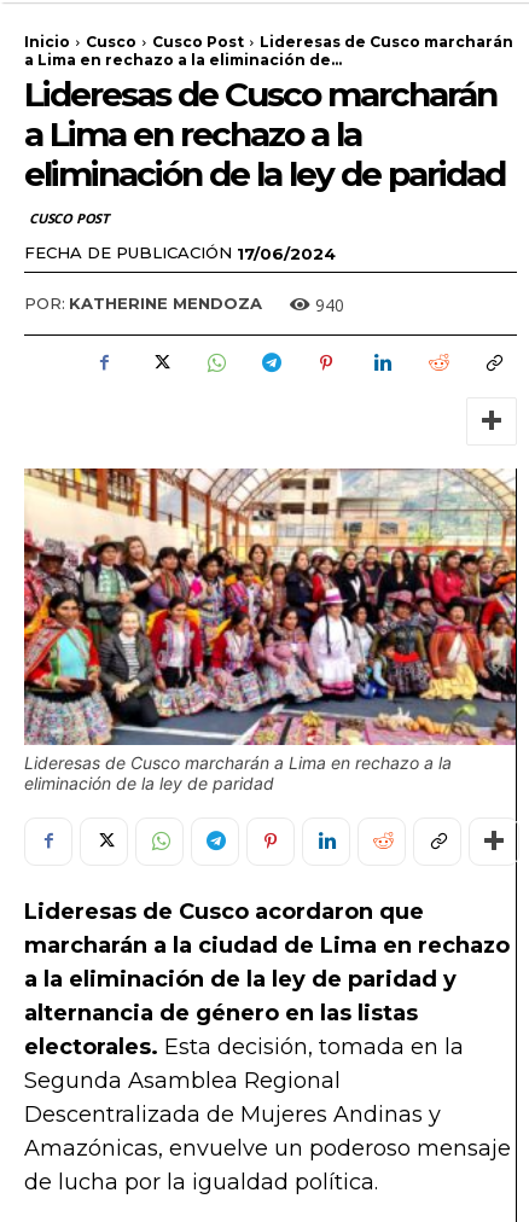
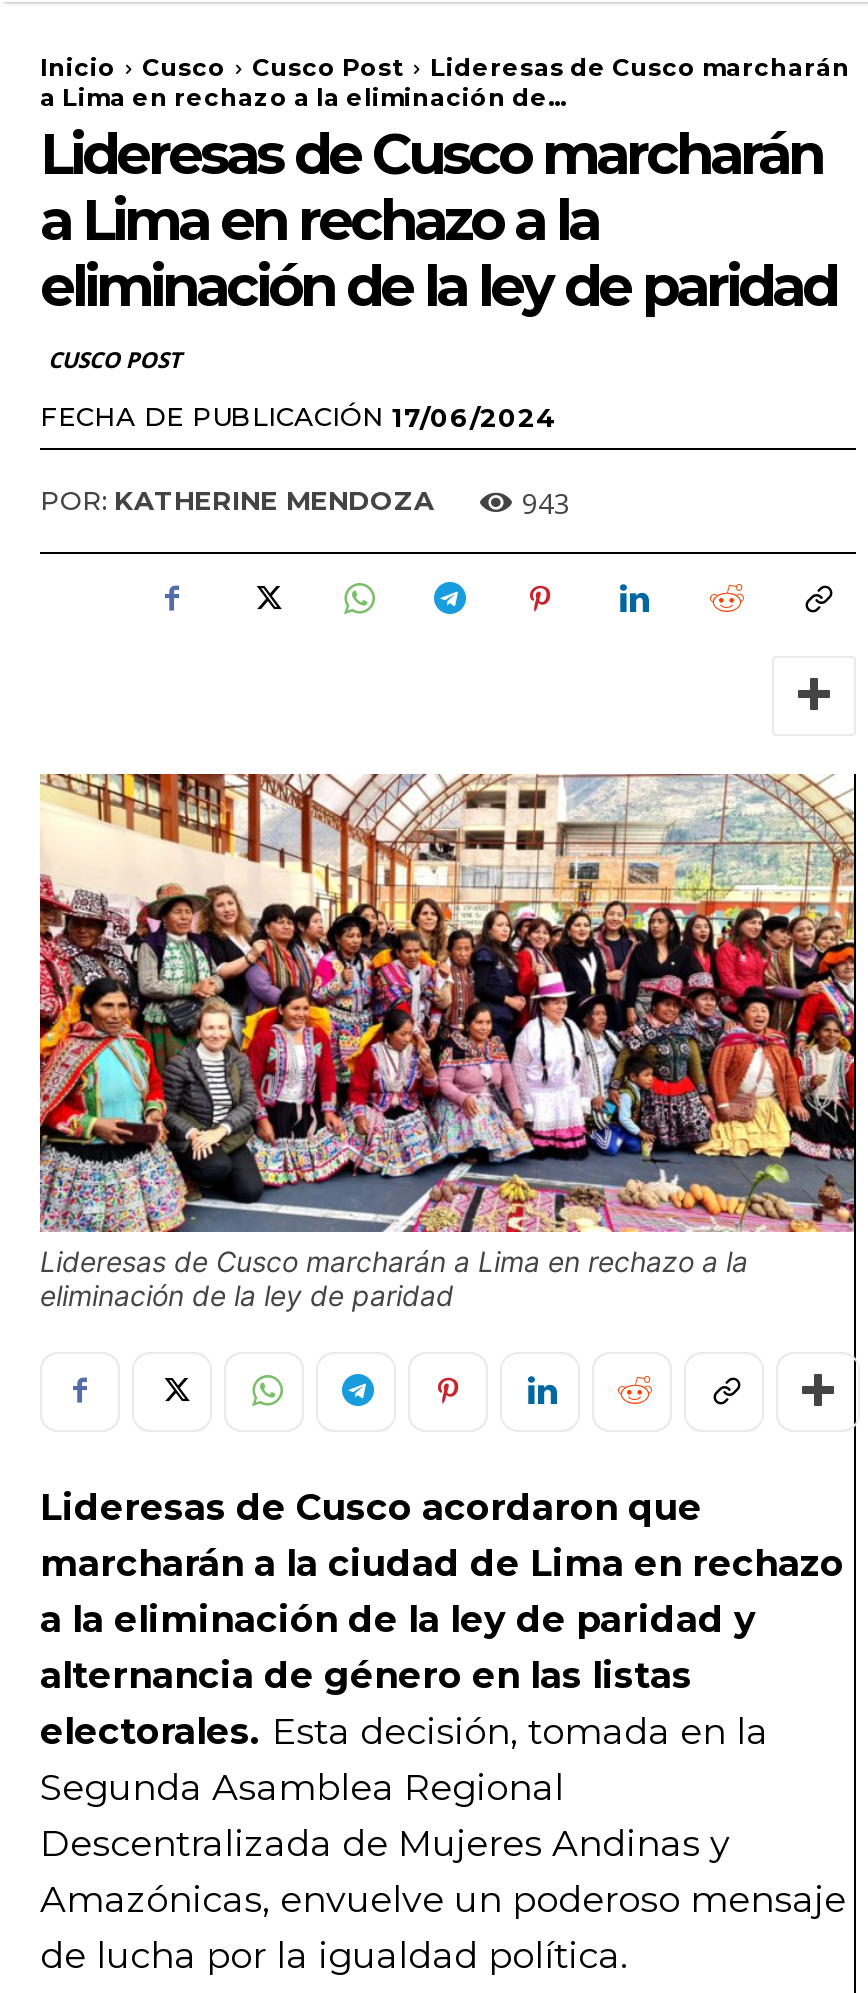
[315,293,344,316] 940 -> [522,484,570,522] 943

